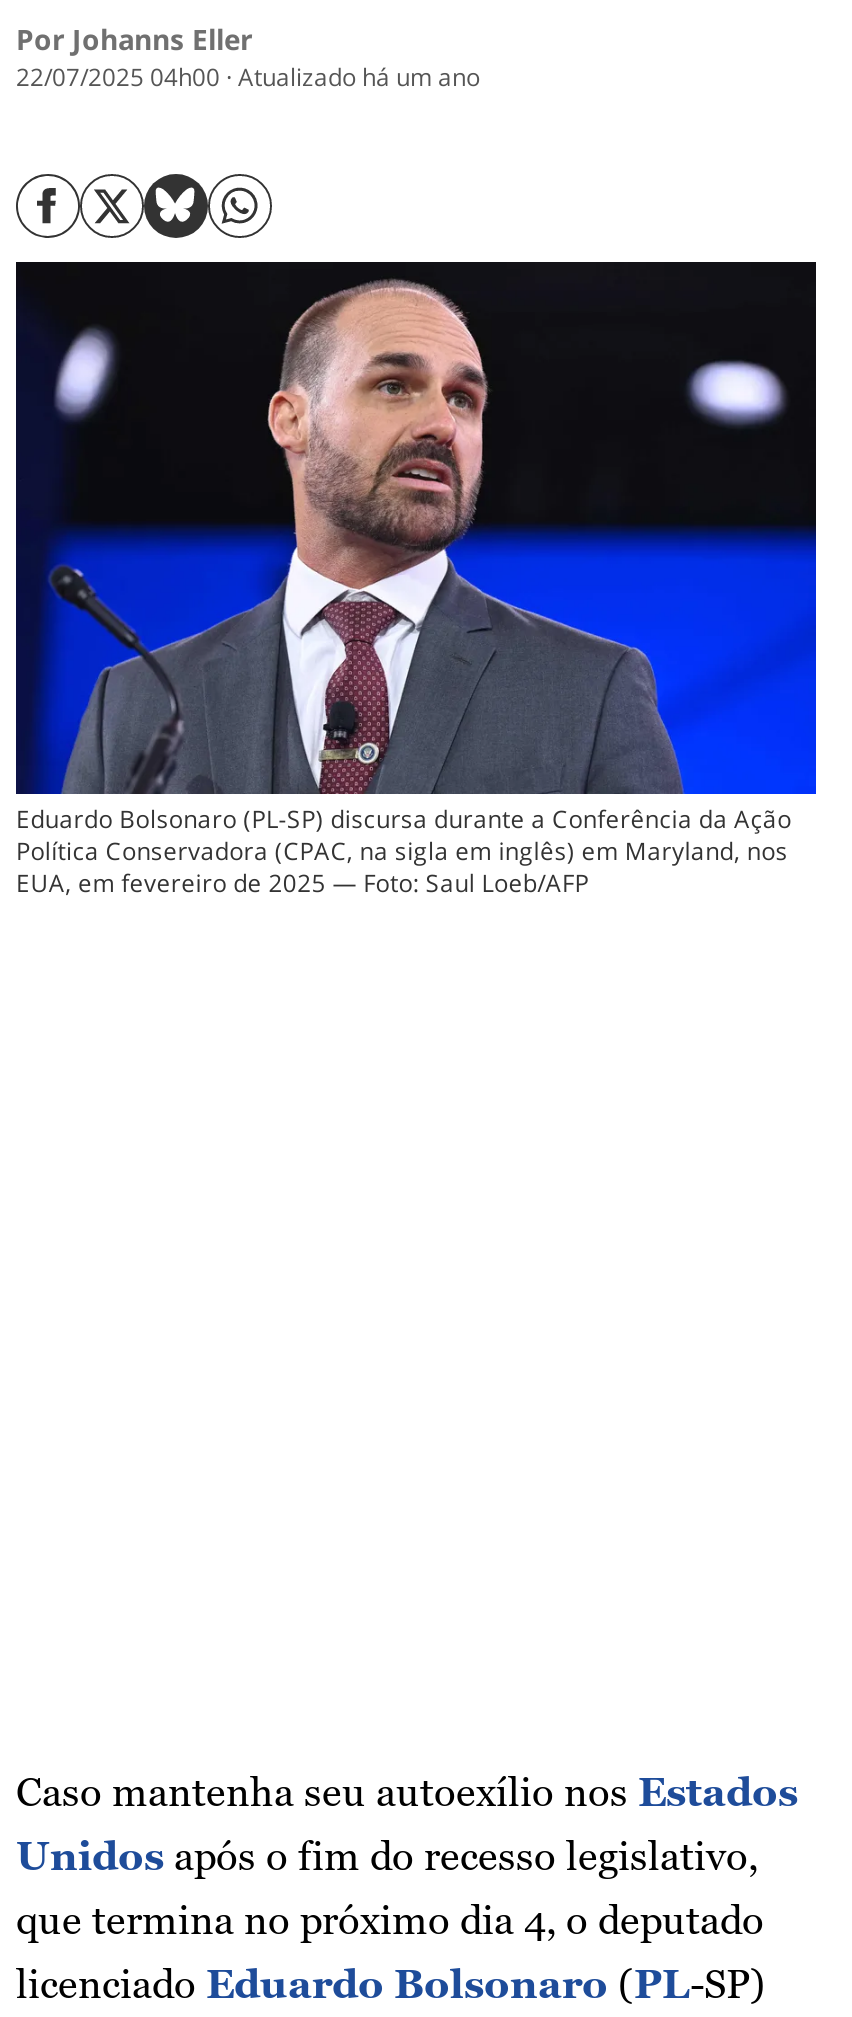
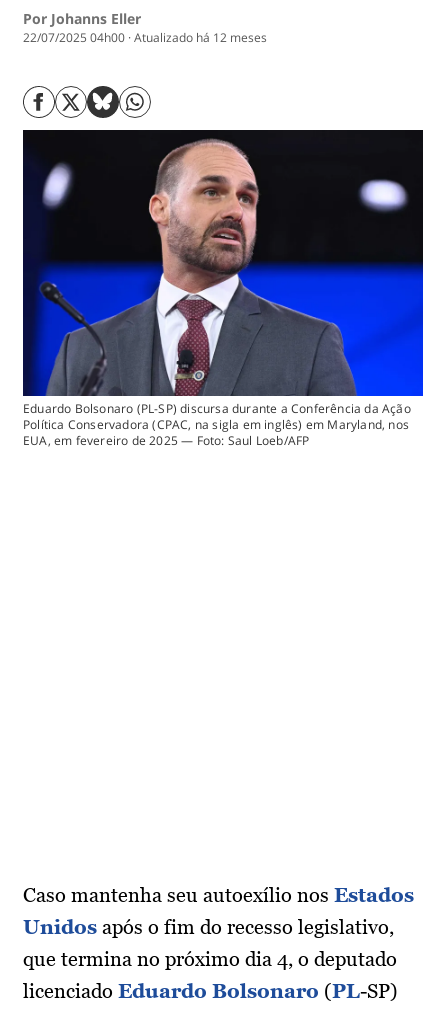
[16,60,480,94] 22/07/2025 04h00 Atualizado há um ano -> [23,29,267,46] 22/07/2025 04h00 Atualizado há 12 meses

